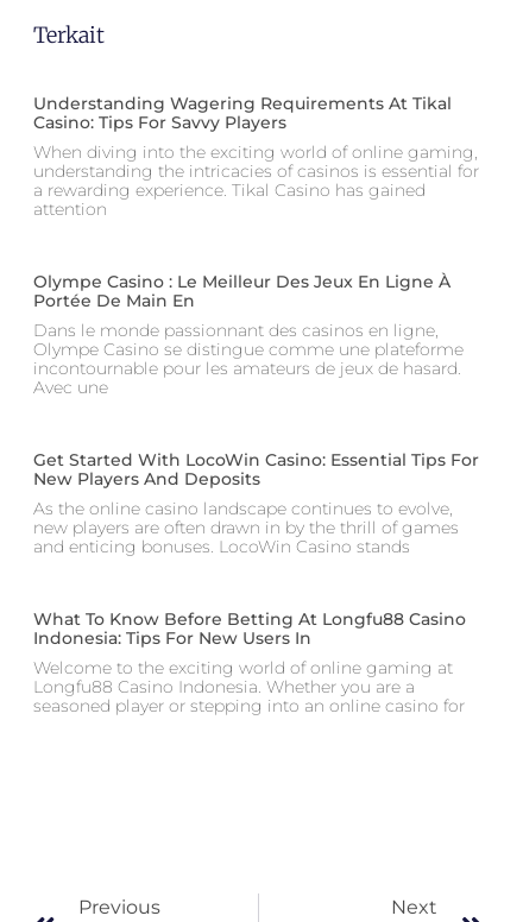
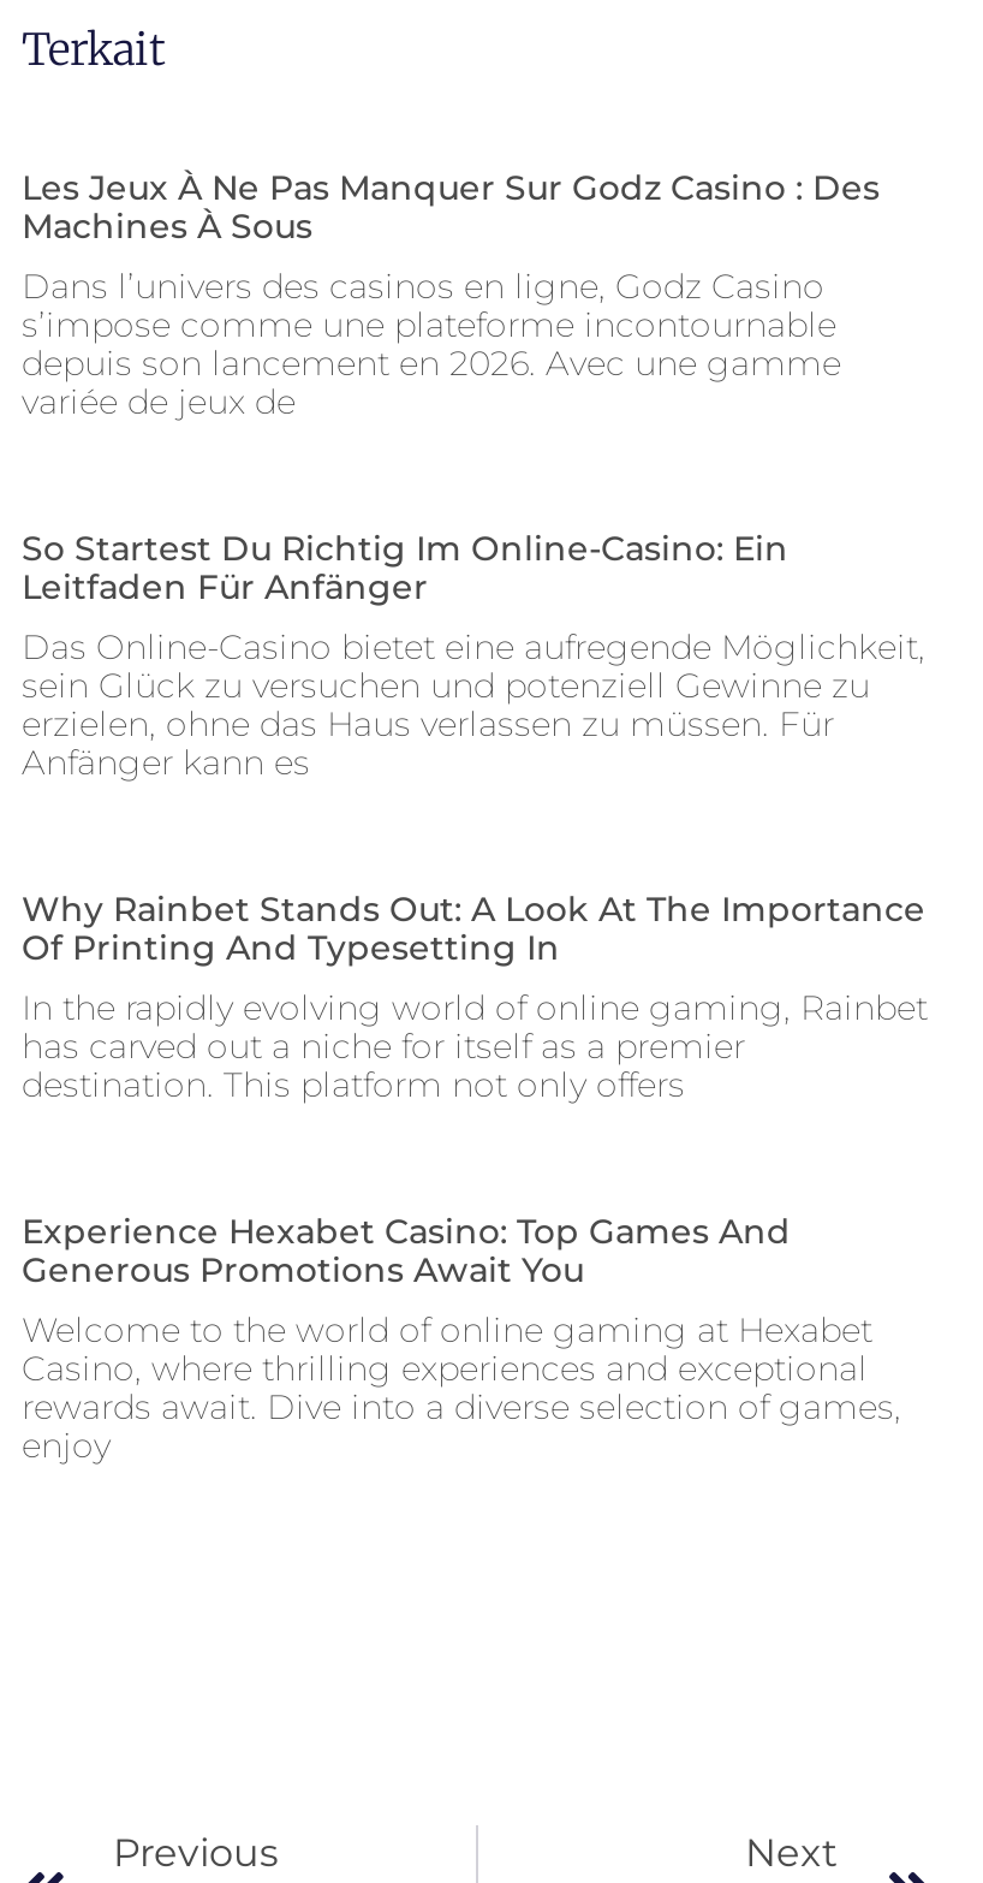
[33,93,479,220] Understanding Wagering Requirements At Tikal | Casino: Tips For Savvy Players | When diving into the exciting world of online gaming, | understanding the intricacies of casinos is essential for | a rewarding experience. Tikal Casino has gained | attention -> [22,166,880,423] Les Jeux À Ne Pas Manquer Sur Godz Casino : Des | Machines À Sous | Dans l’univers des casinos en ligne, Godz Casino | s’impose comme une plateforme incontournable | depuis son lancement en 2026. Avec une gamme | variée de jeux de
[33,271,464,398] Olympe Casino : Le Meilleur Des Jeux En Ligne À | Portée De Main En | Dans le monde passionnant des casinos en ligne, | Olympe Casino se distingue comme une plateforme | incontournable pour les amateurs de jeux de hasard. | Avec une -> [22,527,925,784] So Startest Du Richtig Im Online-Casino: Ein | Leitfaden Für Anfänger | Das Online-Casino bietet eine aufregende Möglichkeit, | sein Glück zu versuchen und potenziell Gewinne zu | erzielen, ohne das Haus verlassen zu müssen. Für | Anfänger kann es
[33,449,479,557] Get Started With LocoWin Casino: Essential Tips For | New Players And Deposits | As the online casino landscape continues to evolve, | new players are often drawn in by the thrill of games | and enticing bonuses. LocoWin Casino stands -> [22,887,928,1106] Why Rainbet Stands Out: A Look At The Importance | Of Printing And Typesetting In | In the rapidly evolving world of online gaming, Rainbet | has carved out a niche for itself as a premier | destination. This platform not only offers
[33,608,466,716] What To Know Before Betting At Longfu88 Casino | Indonesia: Tips For New Users In | Welcome to the exciting world of online gaming at | Longfu88 Casino Indonesia. Whether you are a | seasoned player or stepping into an online casino for -> [22,1210,901,1467] Experience Hexabet Casino: Top Games And | Generous Promotions Await You | Welcome to the world of online gaming at Hexabet | Casino, where thrilling experiences and exceptional | rewards await. Dive into a diverse selection of games, | enjoy

